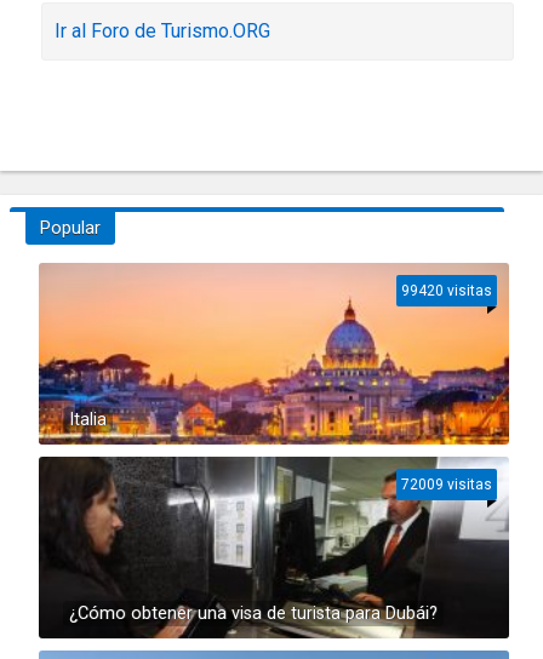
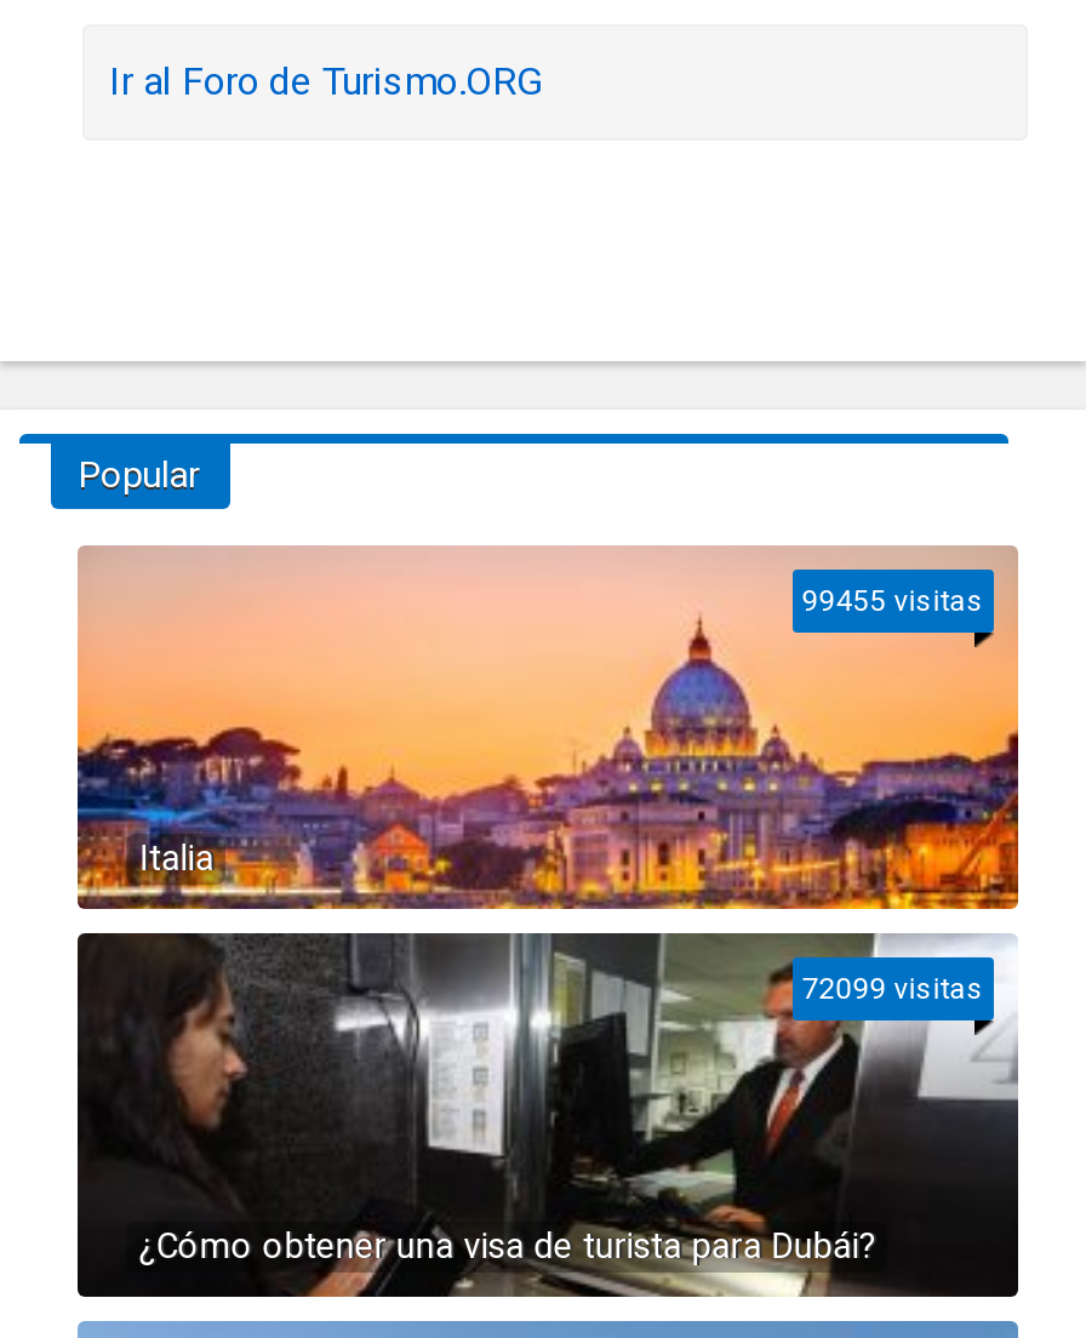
[401,282,492,299] 99420 visitas -> [802,584,984,618] 99455 visitas
[401,476,492,493] 72009 visitas -> [802,972,984,1006] 72099 visitas

